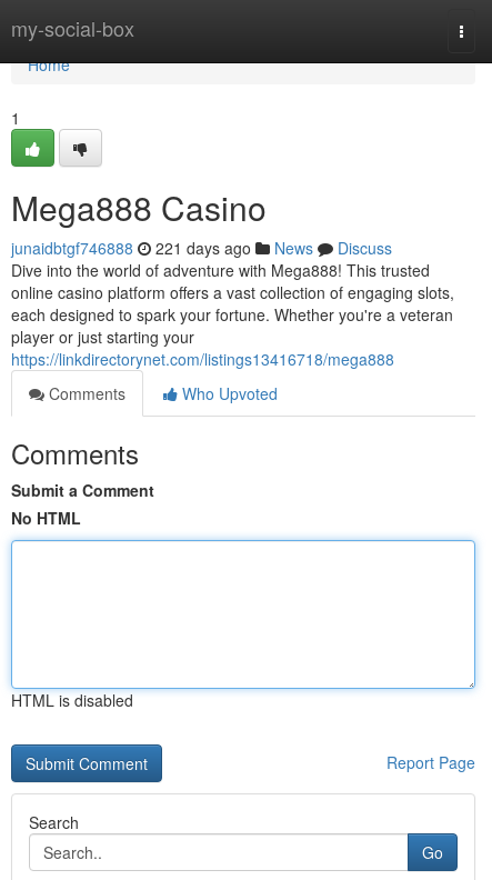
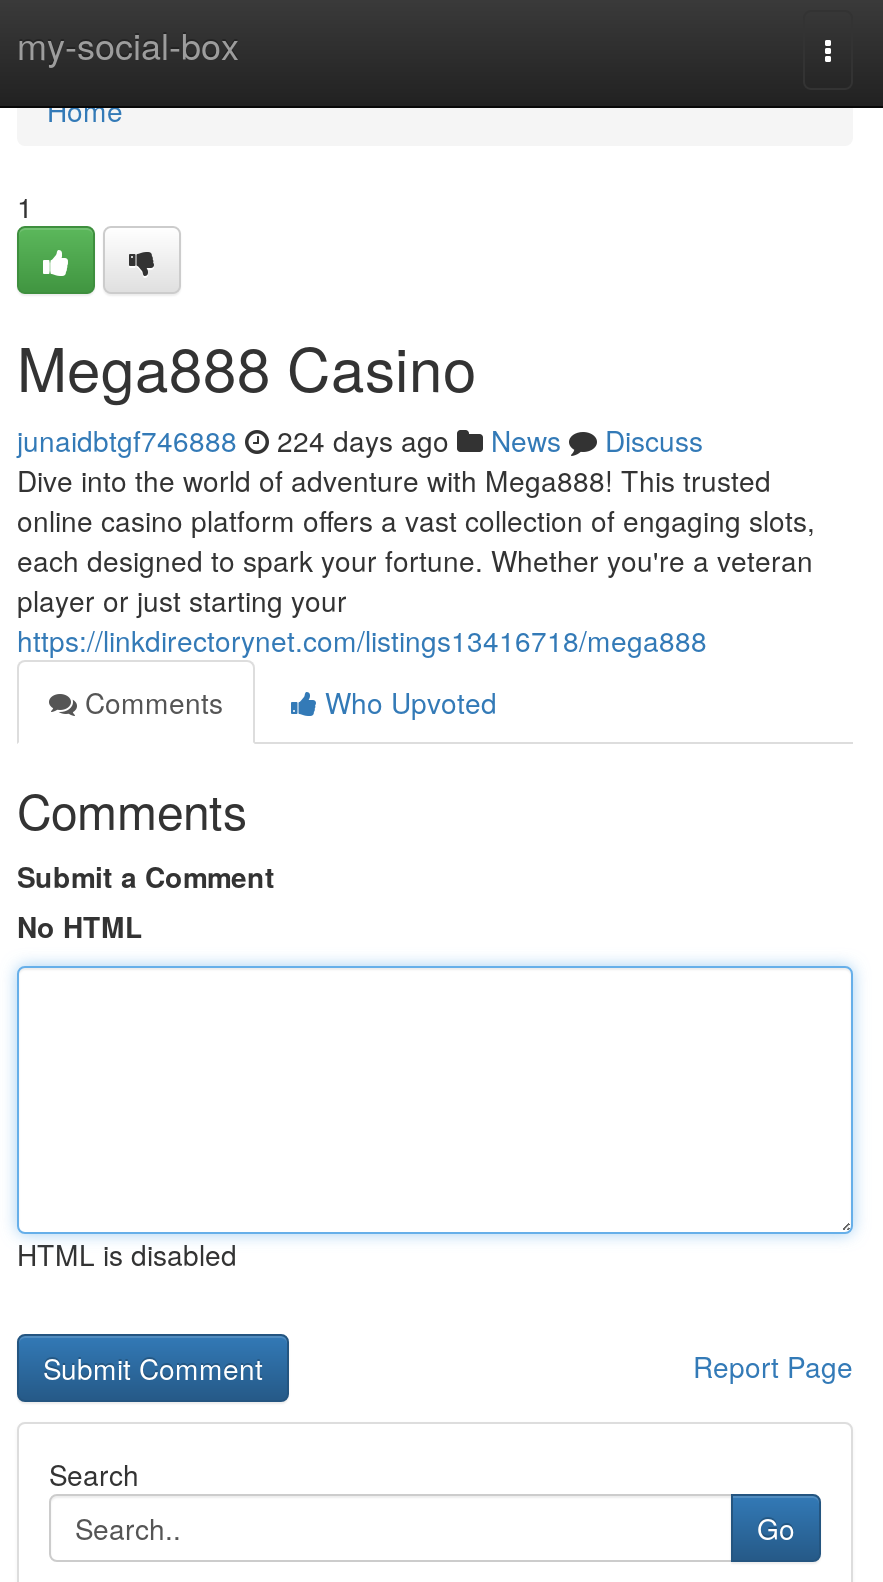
[11,237,392,259] junaidbtgf746888 221 days ago News Discuss -> [17,420,703,460] junaidbtgf746888 224 days ago News Discuss

